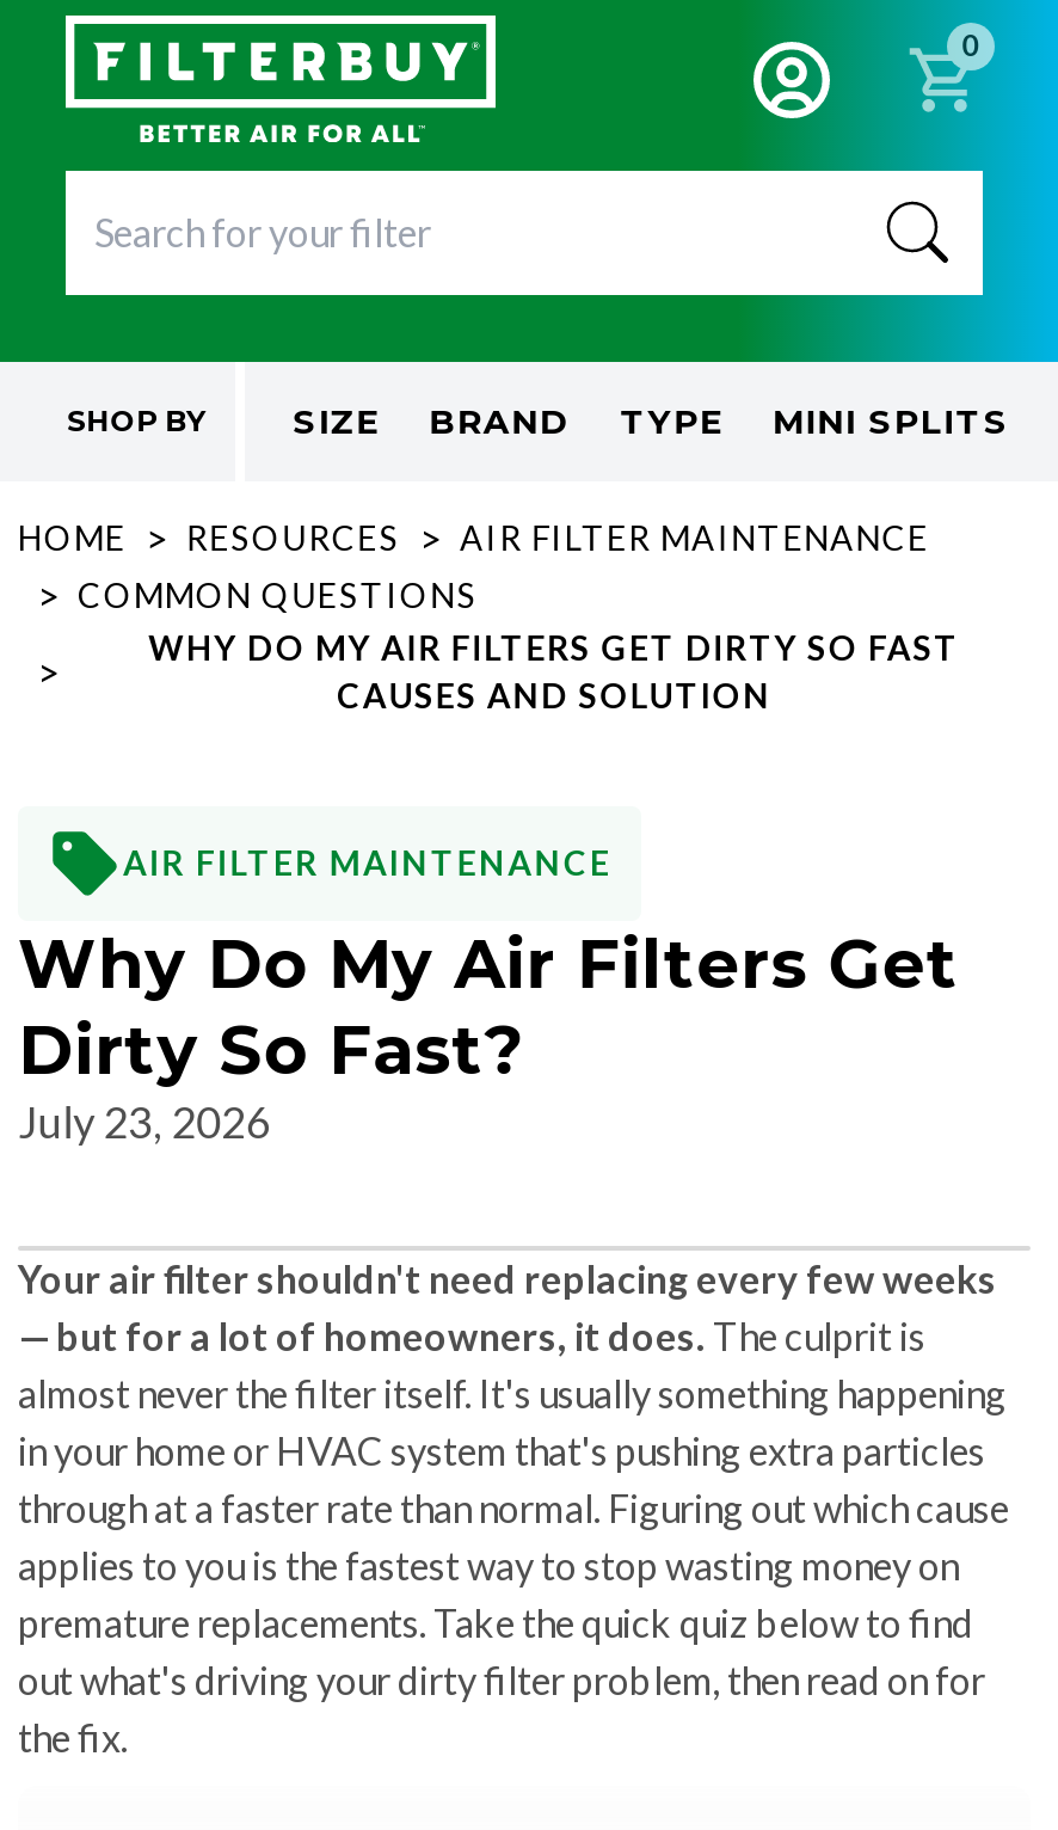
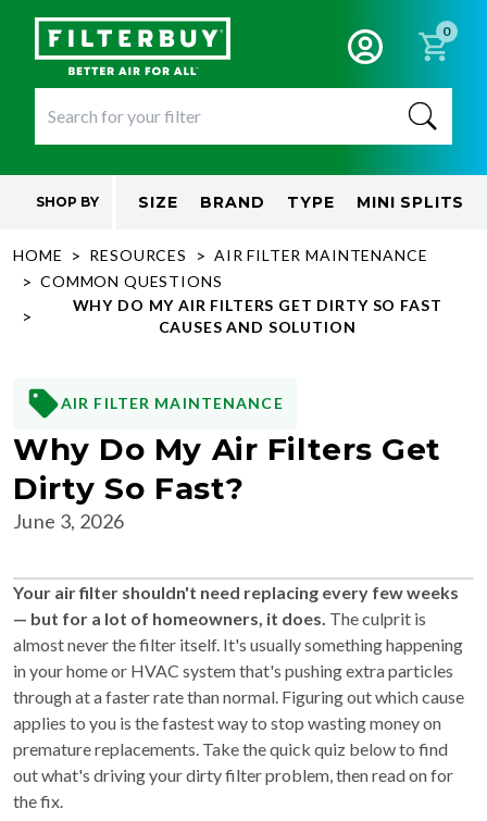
[18,1095,270,1148] July 23, 2026 -> [13,509,124,533] June 3, 2026

